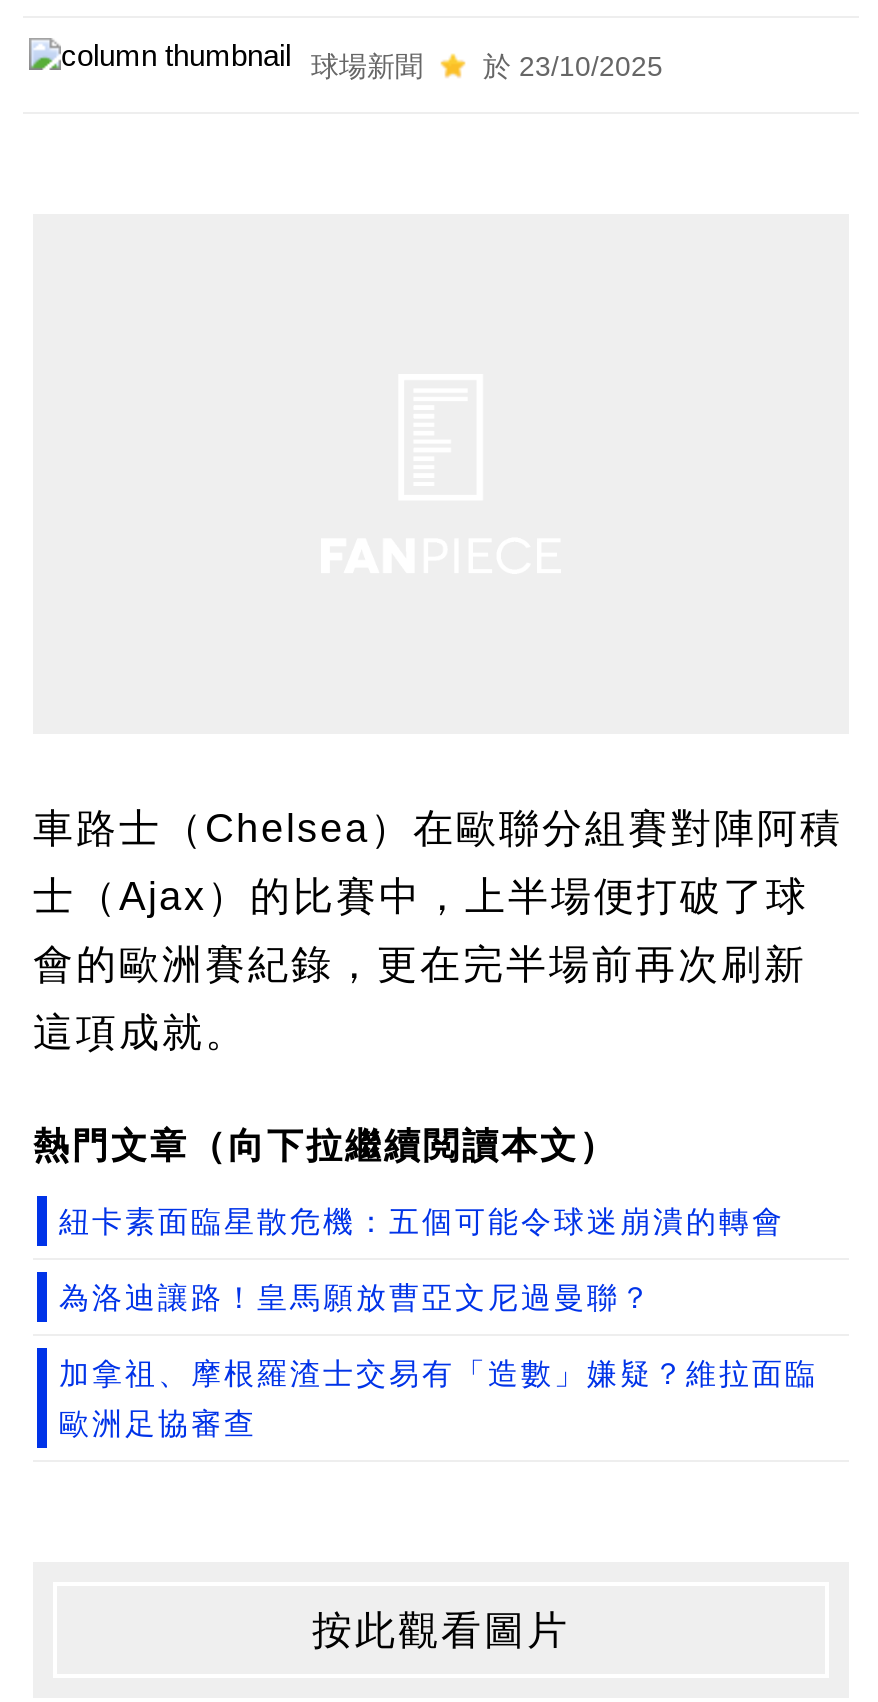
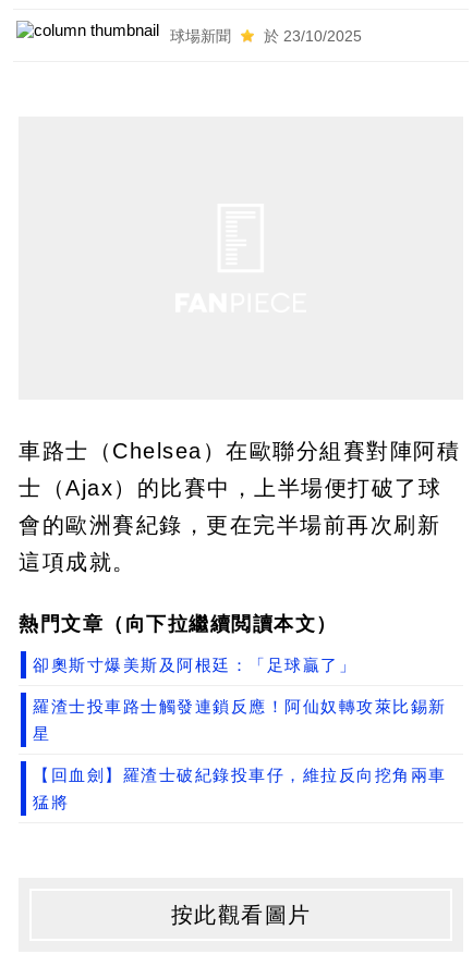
[59,1204,818,1440] 紐卡素面臨星散危機：五個可能令球迷崩潰的轉會 | 為洛迪讓路！皇馬願放曹亞文尼過曼聯？ | 加拿祖、摩根羅渣士交易有「造數」嫌疑？維拉面臨 | 歐洲足協審查 -> [33,656,446,811] 卻奧斯寸爆美斯及阿根廷：「足球贏了」 | 羅渣士投車路士觸發連鎖反應！阿仙奴轉攻萊比錫新 | 星 | 【回血劍】羅渣士破紀錄投車仔，維拉反向挖角兩車 | 猛將

